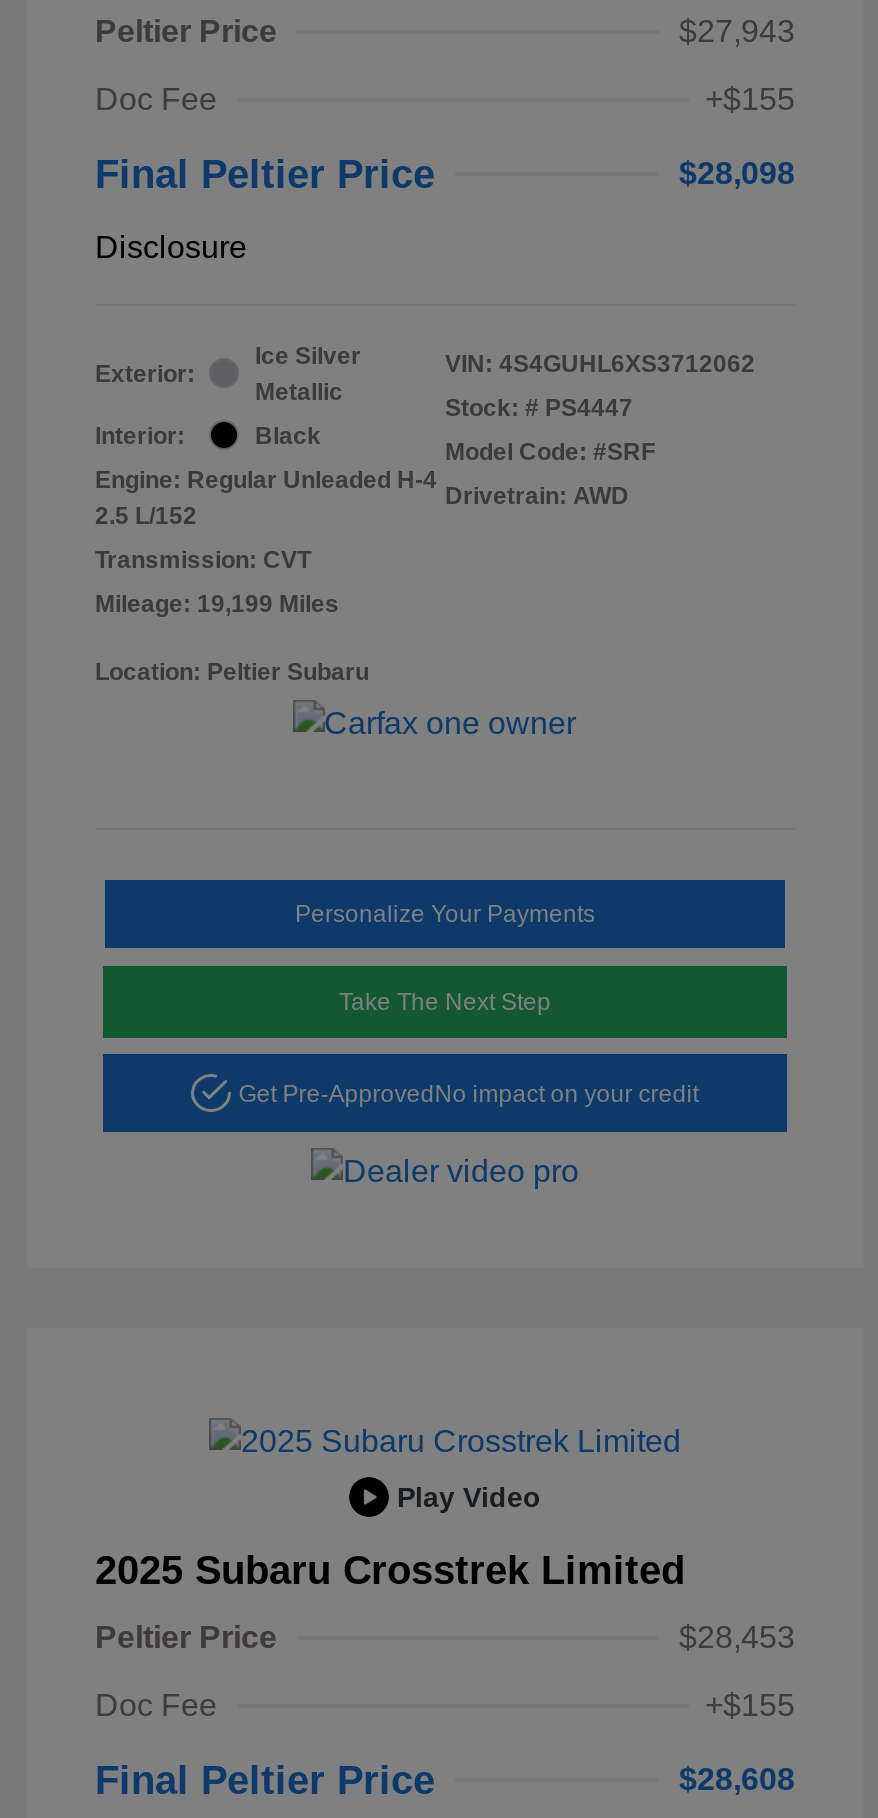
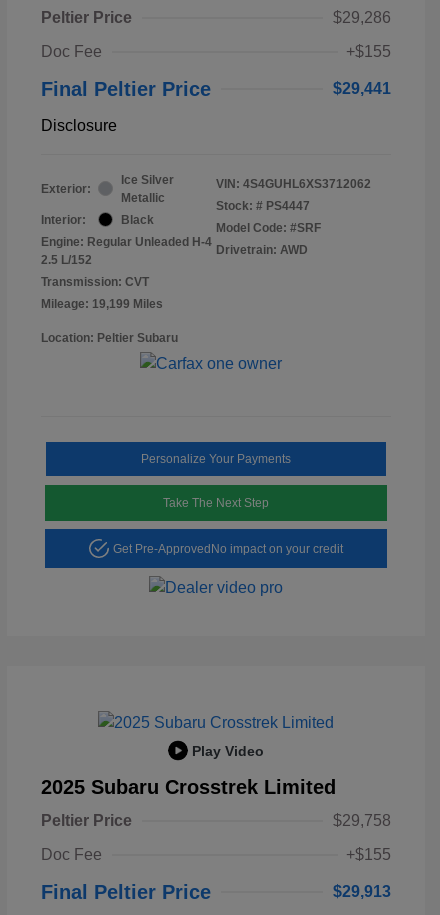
[679,14,795,48] $27,943 -> [333,9,391,26] $29,286
[679,156,795,190] $28,098 -> [333,80,391,97] $29,441
[679,1620,795,1654] $28,453 -> [333,812,391,829] $29,758
[679,1762,795,1796] $28,608 -> [333,883,391,900] $29,913

